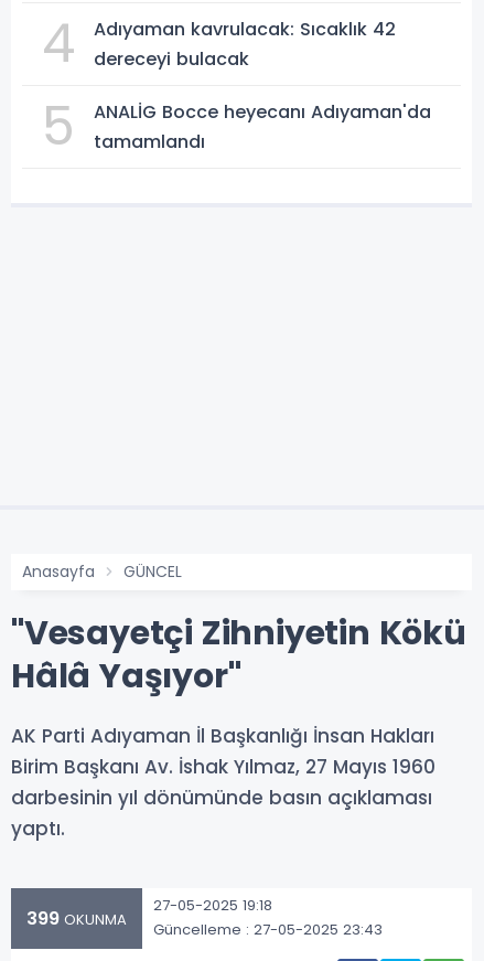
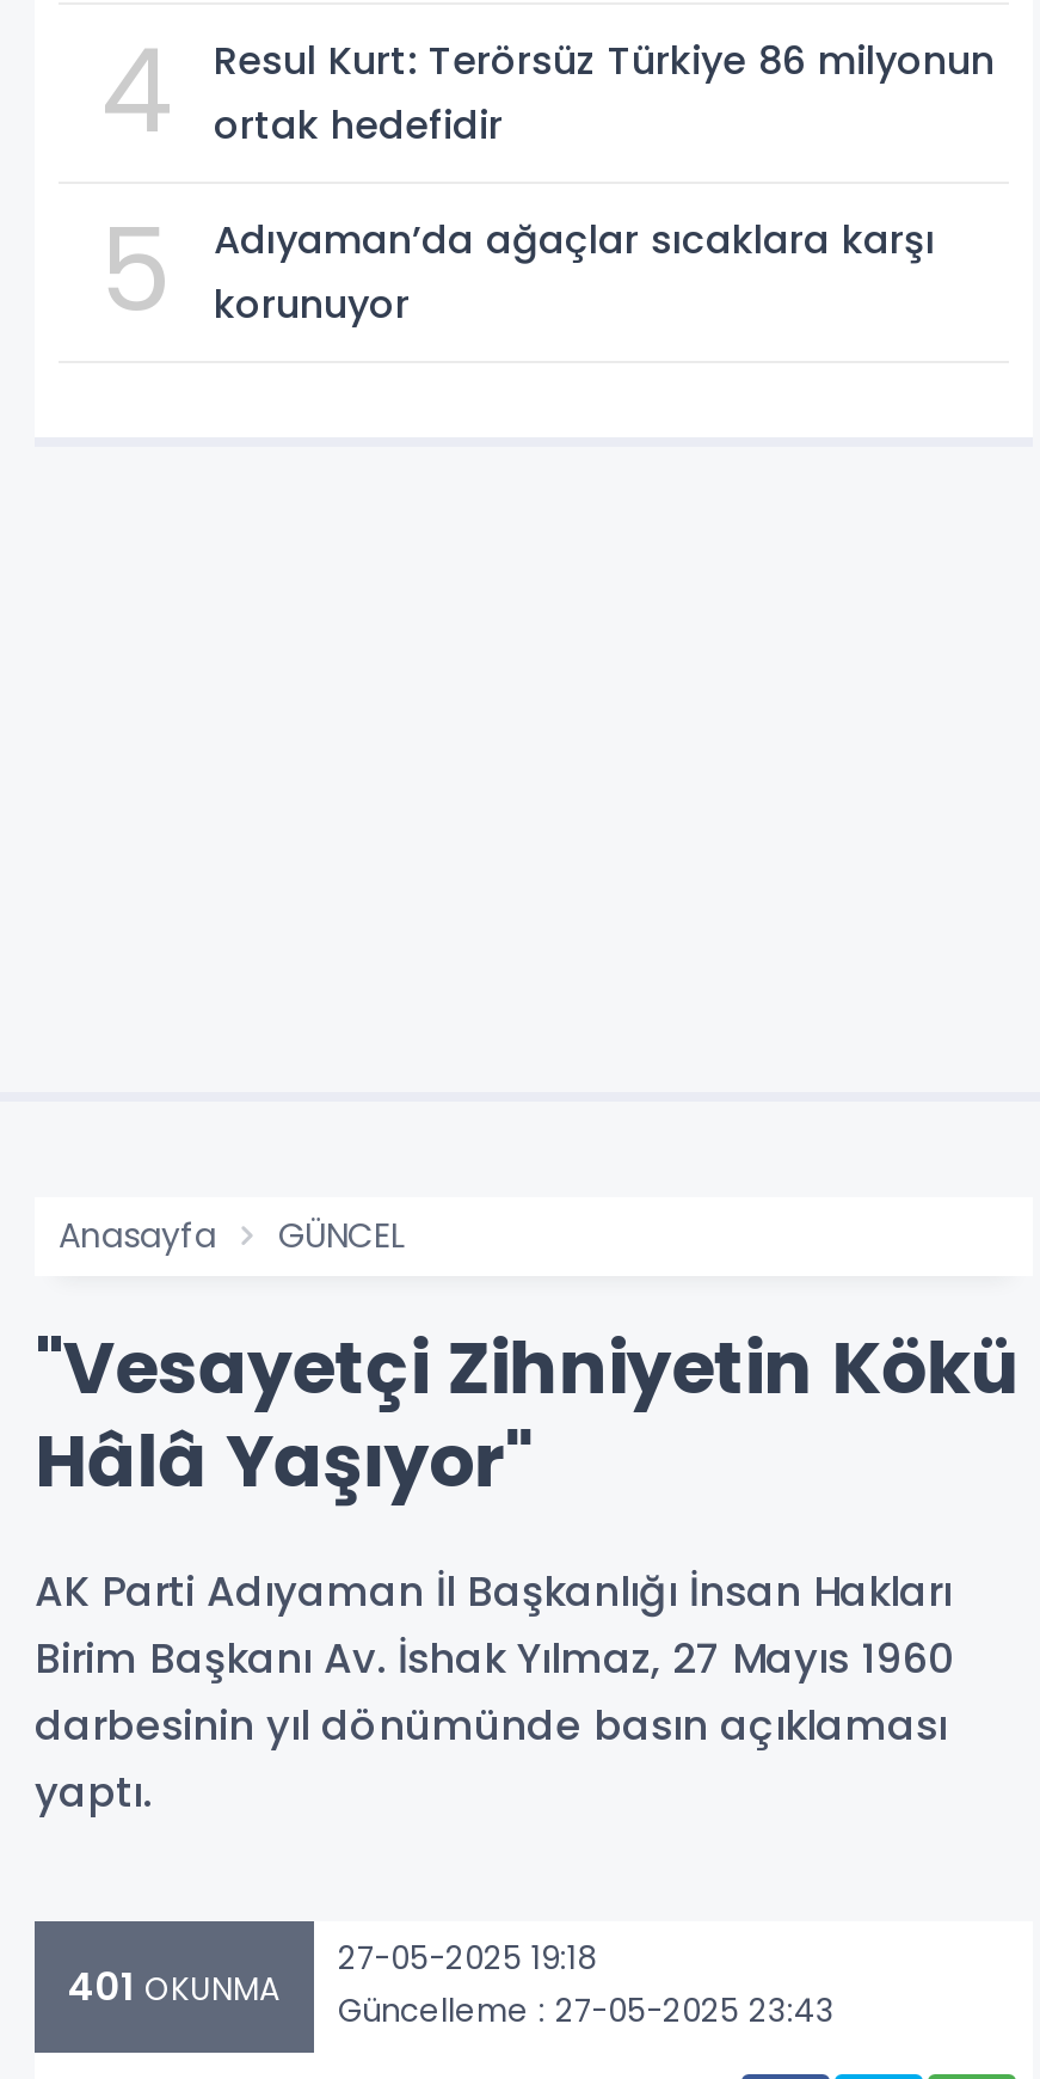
[94,16,396,71] Adıyaman kavrulacak: Sıcaklık 42 | dereceyi bulacak -> [214,32,995,152] Resul Kurt: Terörsüz Türkiye 86 milyonun | ortak hedefidir
[94,99,431,154] ANALİG Bocce heyecanı Adıyaman'da | tamamlandı -> [214,211,935,331] Adıyaman’da ağaçlar sıcaklara karşı | korunuyor
[26,895,383,940] 399 OKUNMA 27-05-2025 19:18 Güncelleme : 27-05-2025 23:43 -> [68,1936,835,2034] 401 OKUNMA 27-05-2025 19:18 Güncelleme : 27-05-2025 23:43

